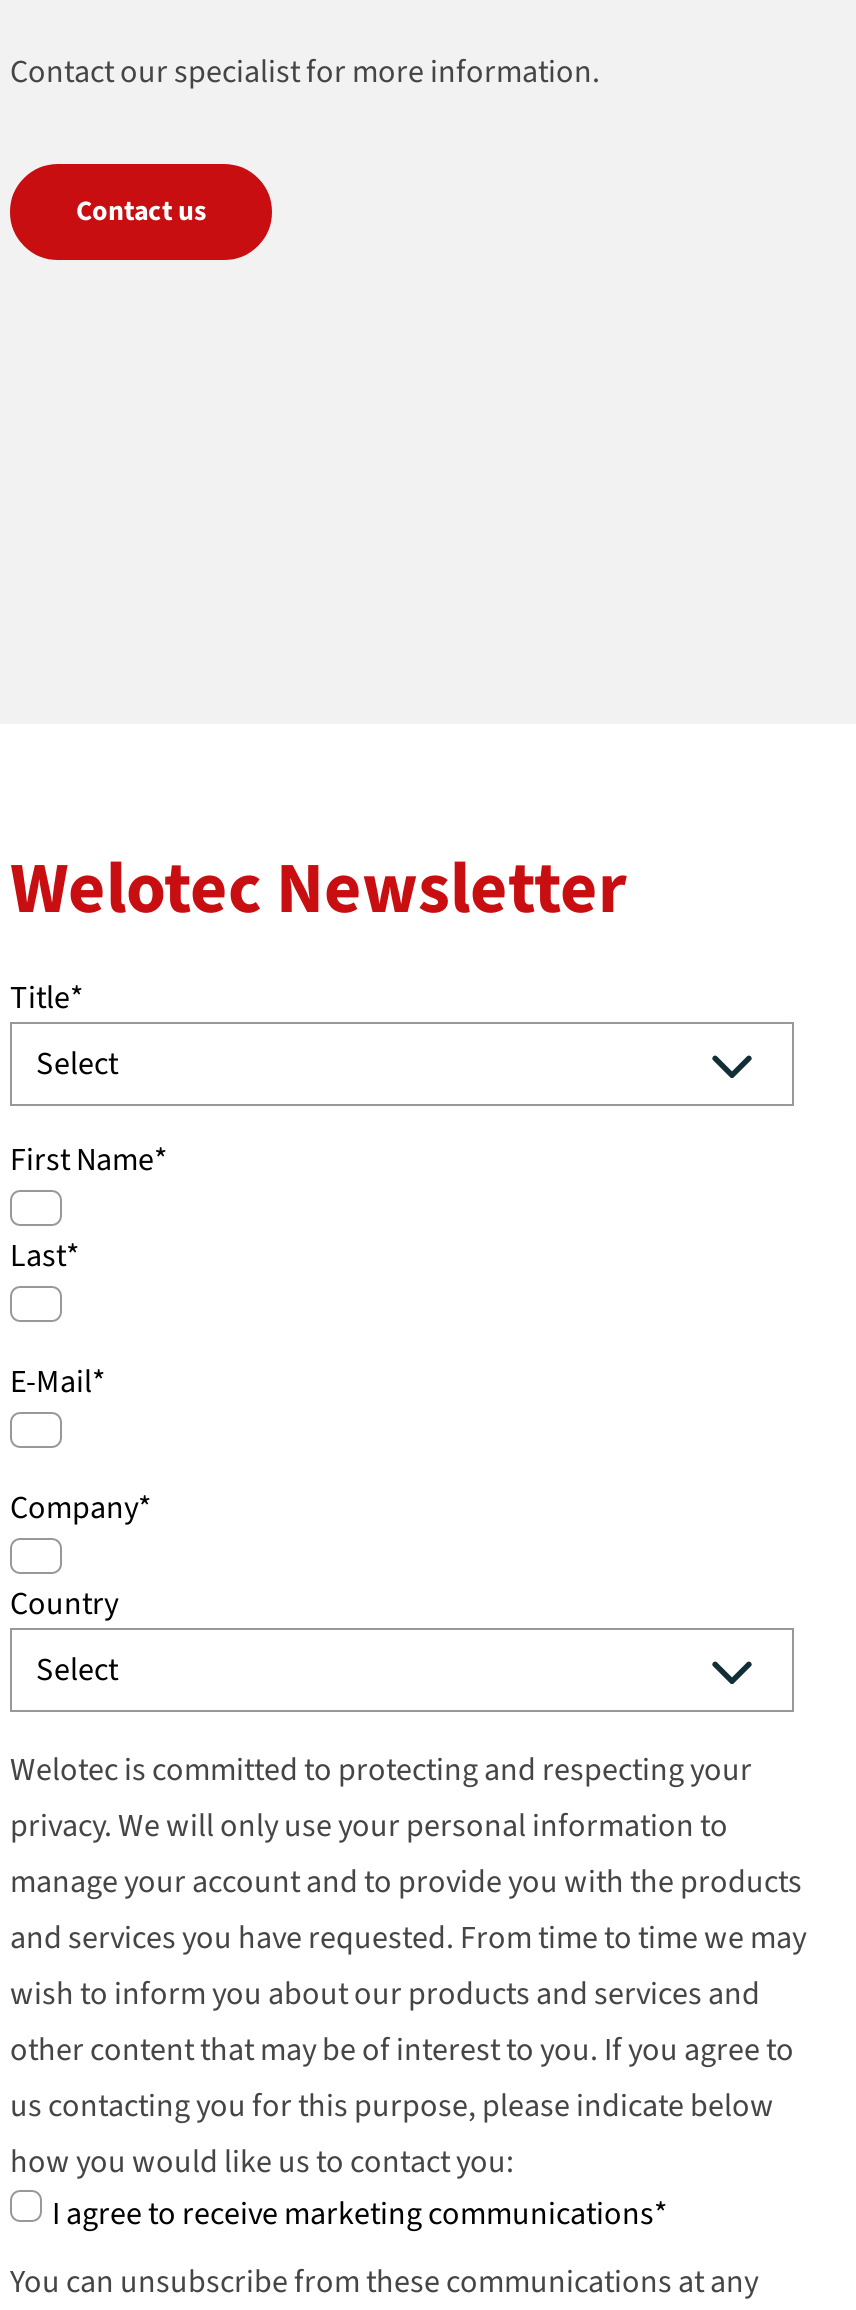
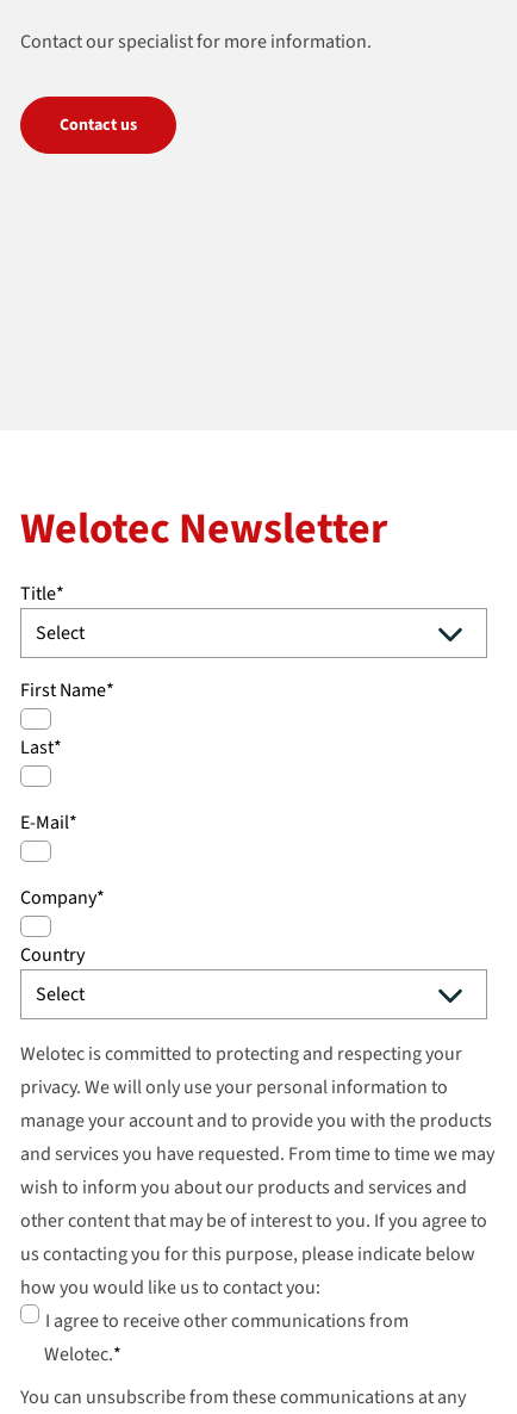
[52,2192,668,2236] I agree to receive marketing communications* -> [44,1308,409,1368] I agree to receive other communications from | Welotec.*

